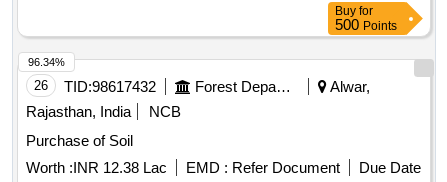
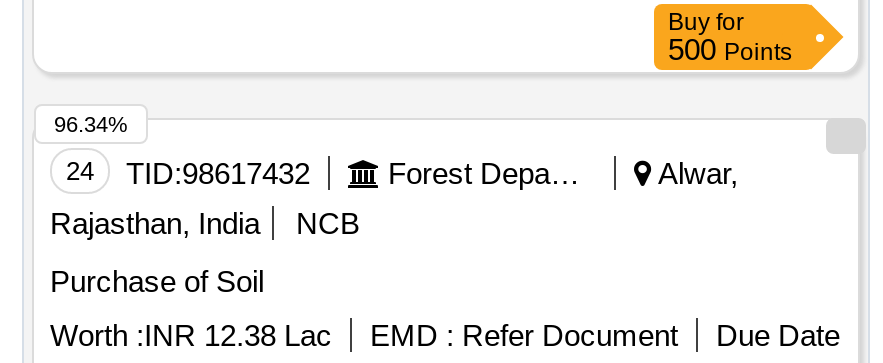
[34,78,156,95] 26 TID:98617432 -> [66,156,310,190] 24 TID:98617432

